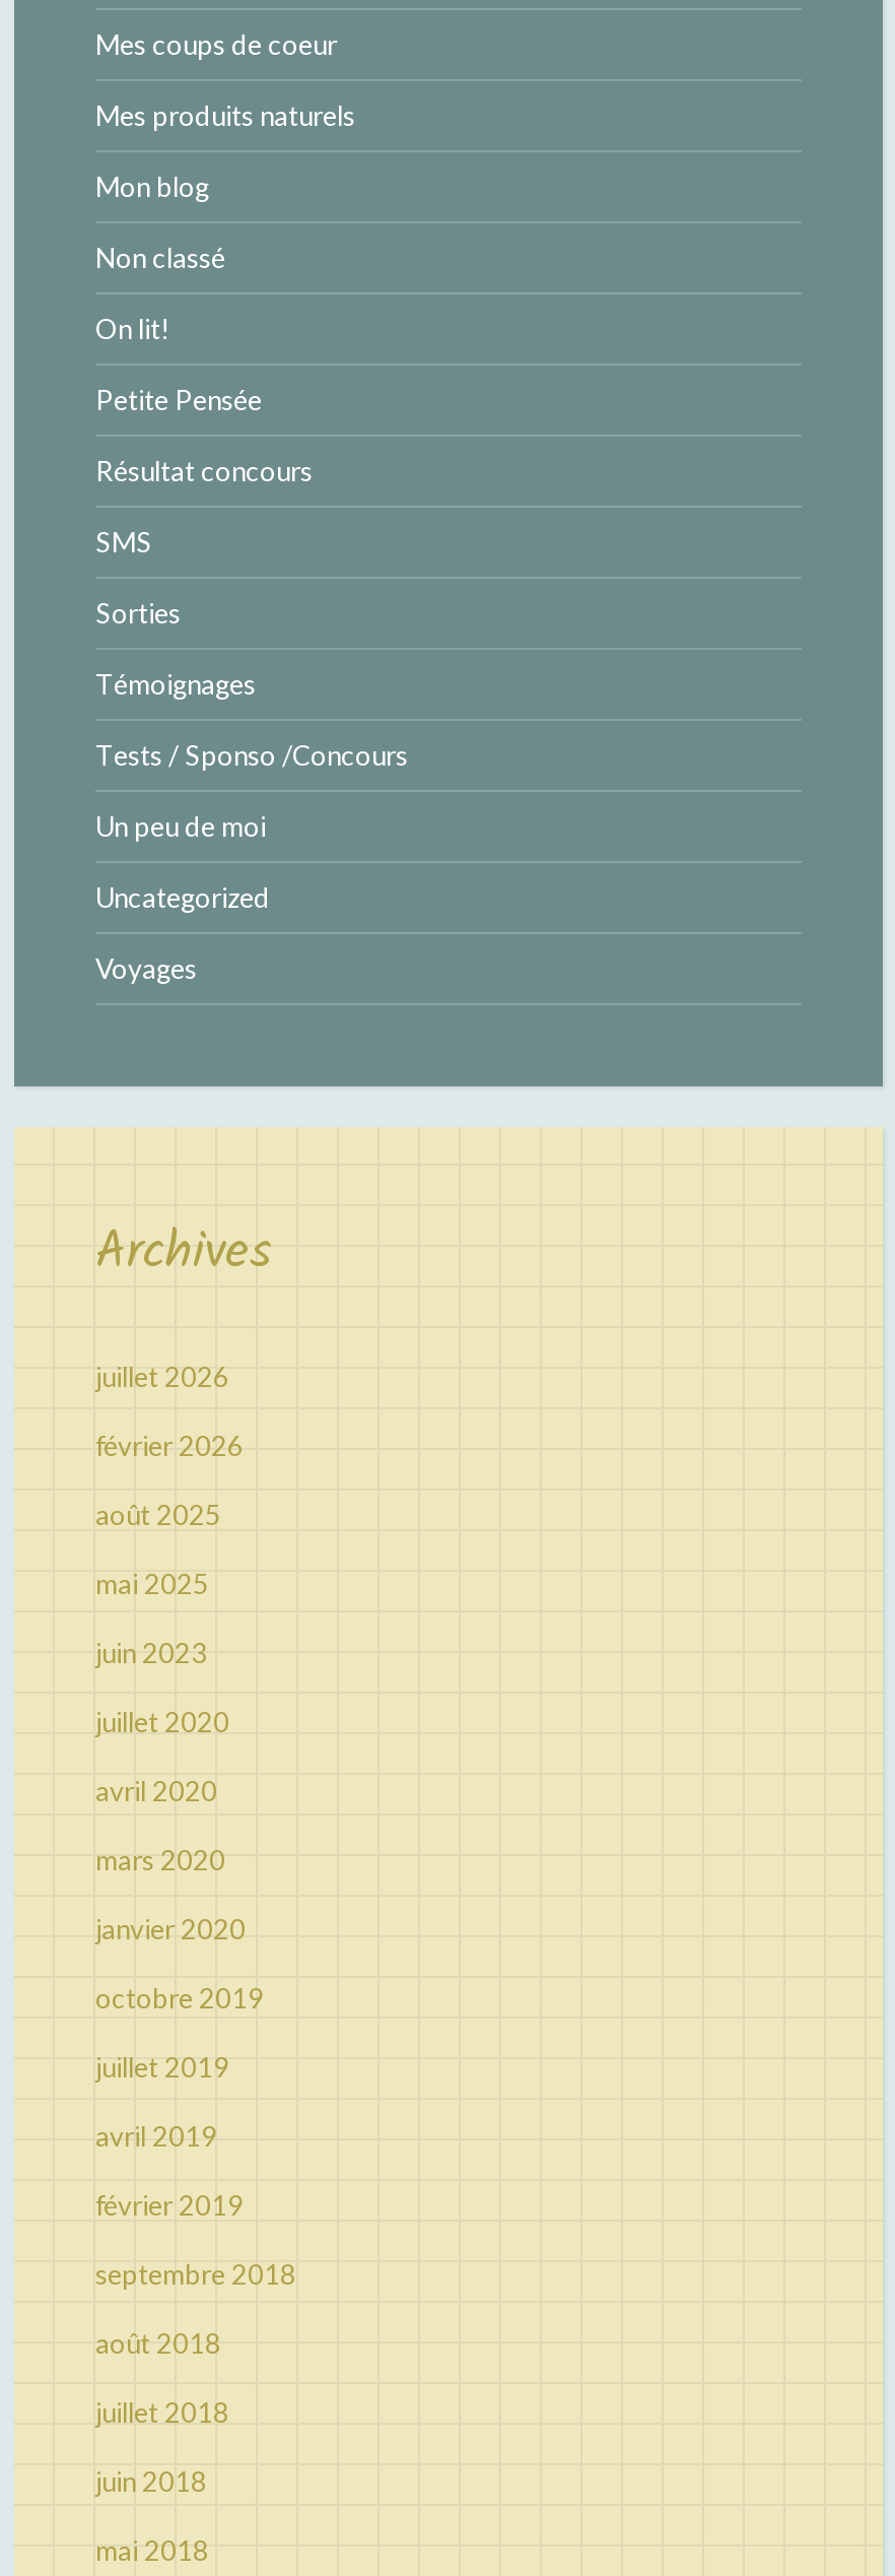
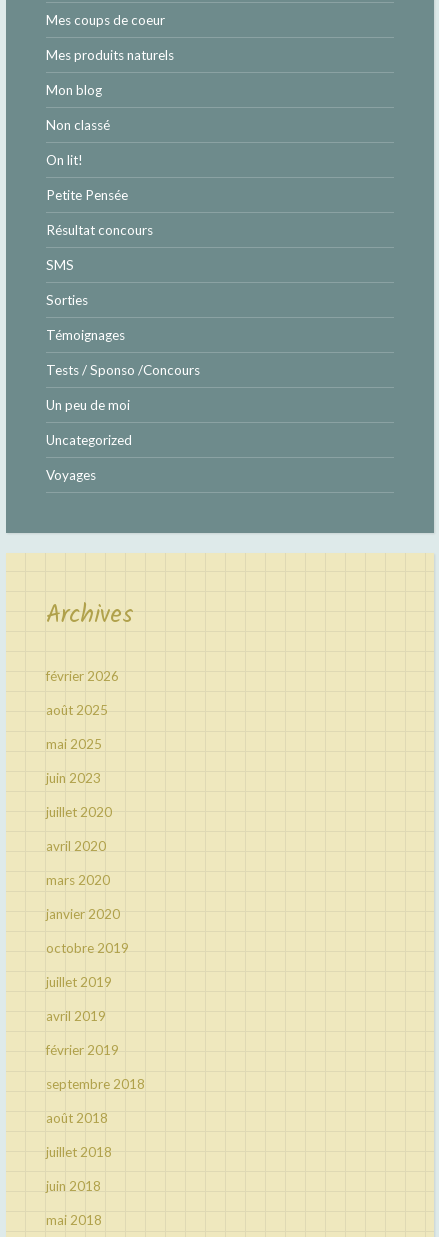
[95,1361,229,1393] juillet 2026 -> none

